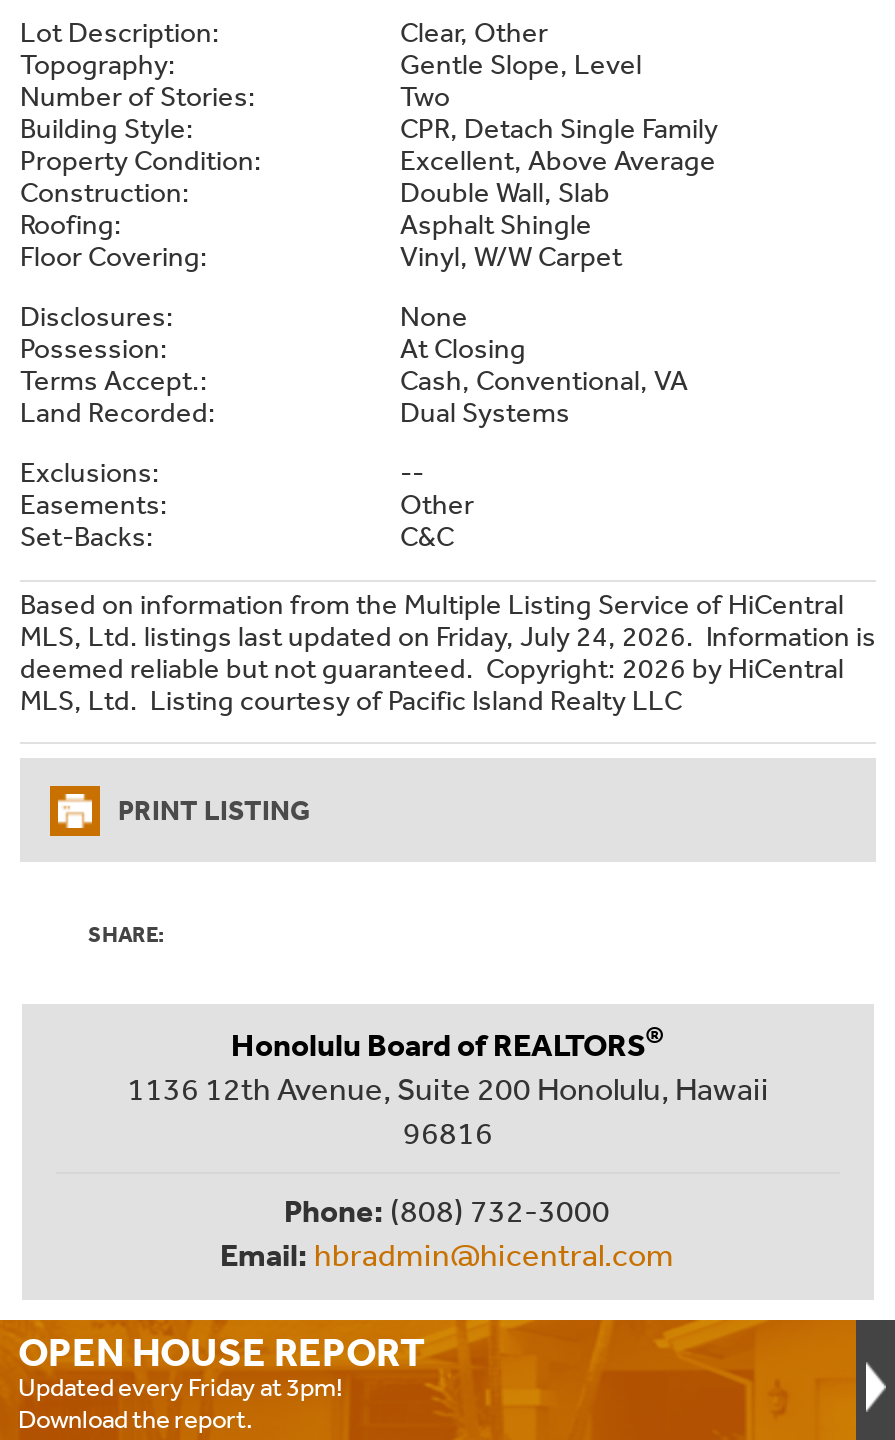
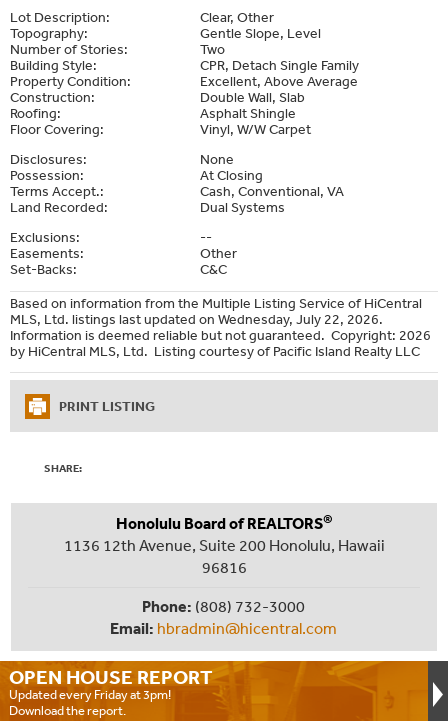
[20,618,876,718] MLS, Ltd. listings last updated on Friday, July 24, 2026. Information is | deemed reliable but not guaranteed. Copyright: 2026 by HiCentral | MLS, Ltd. Listing courtesy of Pacific Island Realty LLC -> [10,310,431,360] MLS, Ltd. listings last updated on Wednesday, July 22, 2026. | Information is deemed reliable but not guaranteed. Copyright: 2026 | by HiCentral MLS, Ltd. Listing courtesy of Pacific Island Realty LLC

